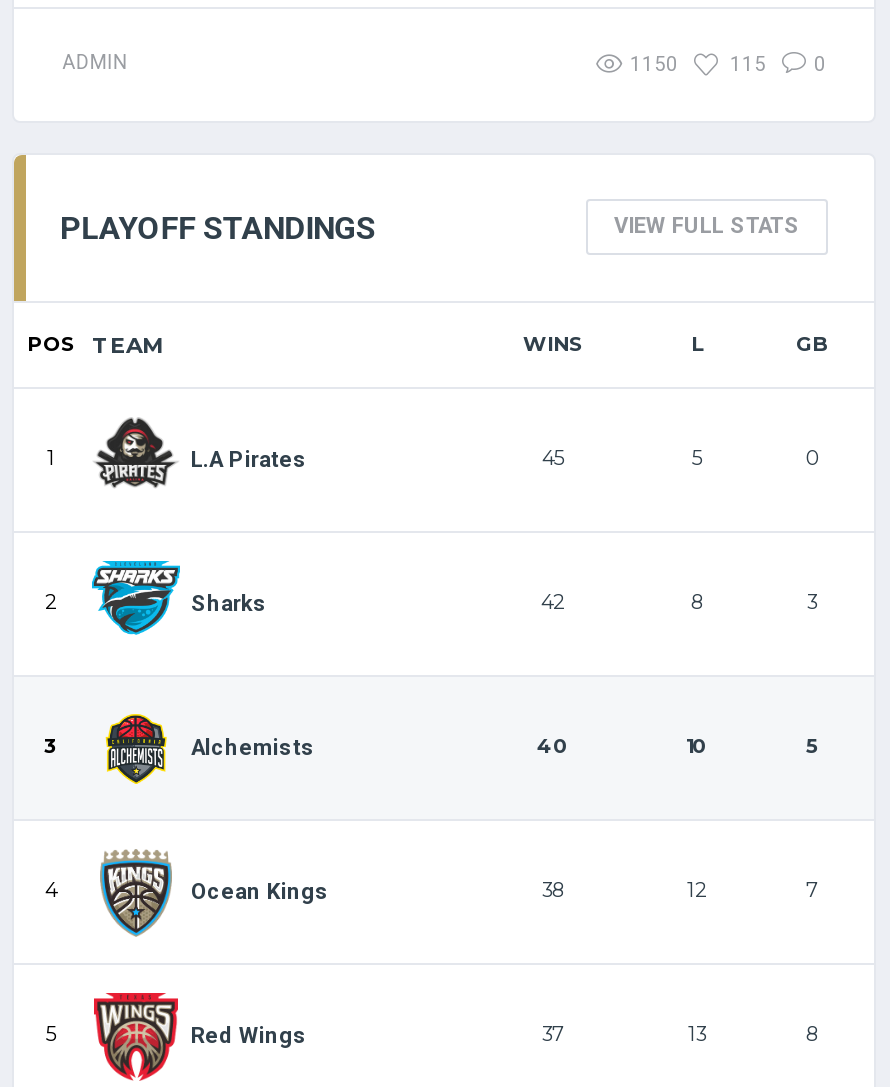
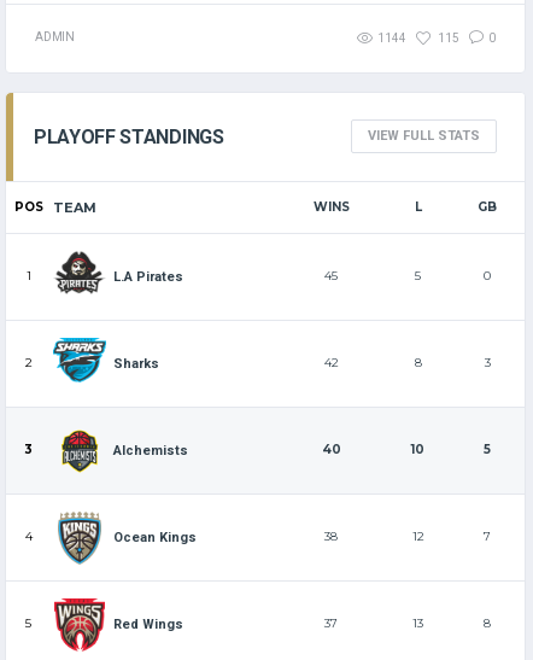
[630,53,678,75] 1150 -> [377,31,406,44] 1144

